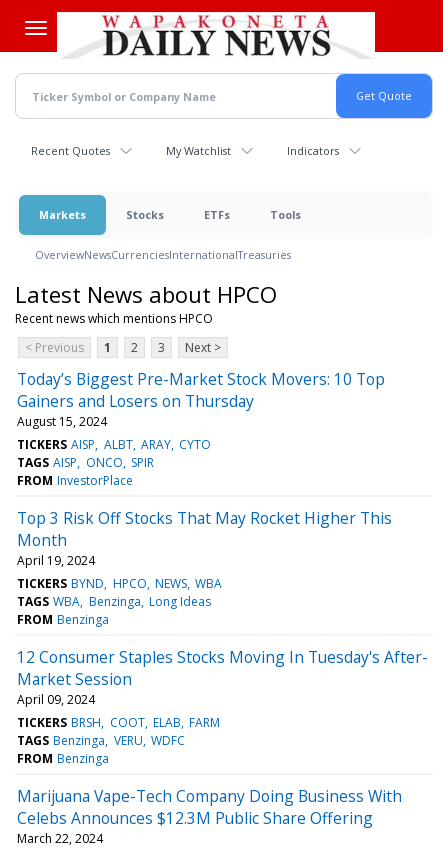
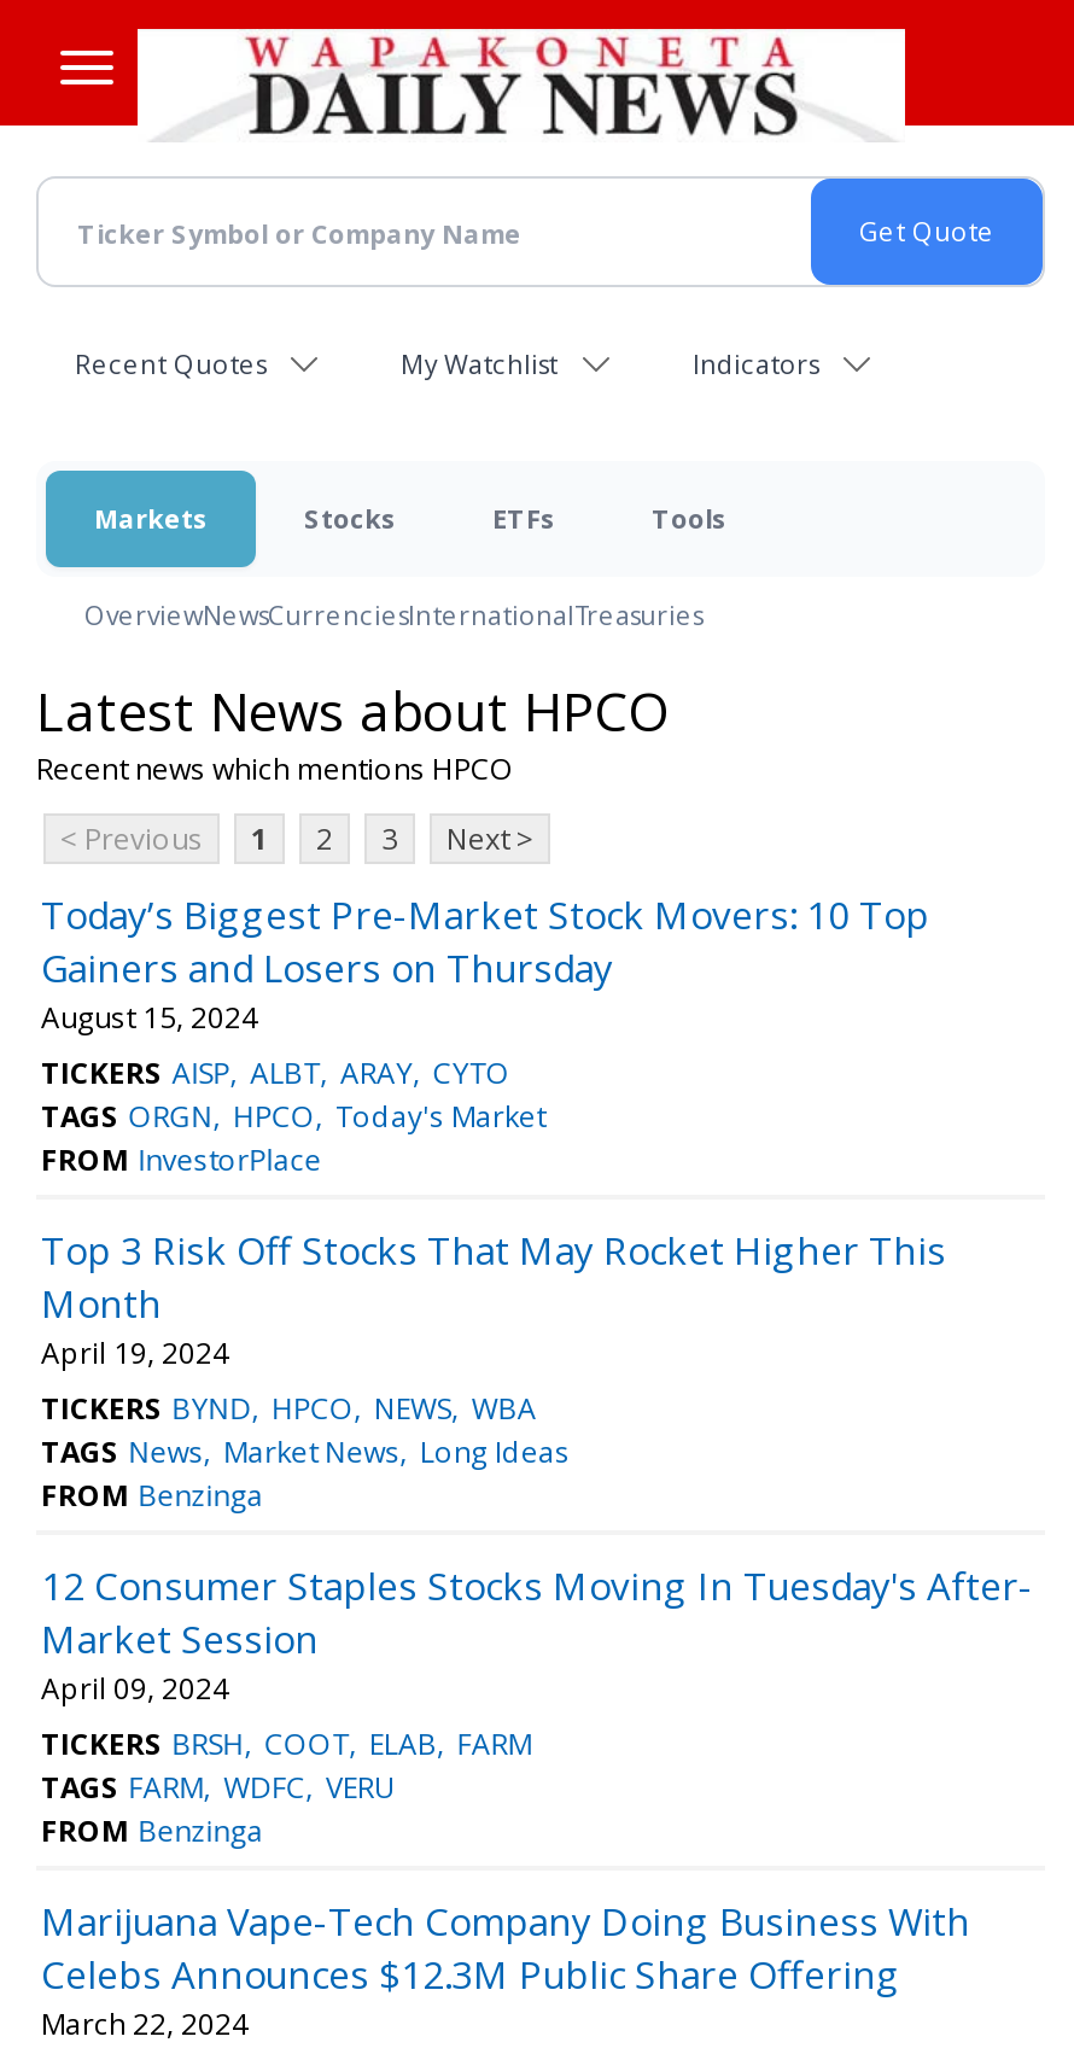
[17,454,154,471] TAGS AISP ONCO SPIR -> [41,1095,545,1136] TAGS ORGN HPCO Today's Market
[17,593,211,610] TAGS WBA Benzinga Long Ideas -> [41,1431,569,1472] TAGS News Market News Long Ideas
[17,732,185,749] TAGS Benzinga VERU WDFC -> [41,1766,396,1807] TAGS FARM WDFC VERU

